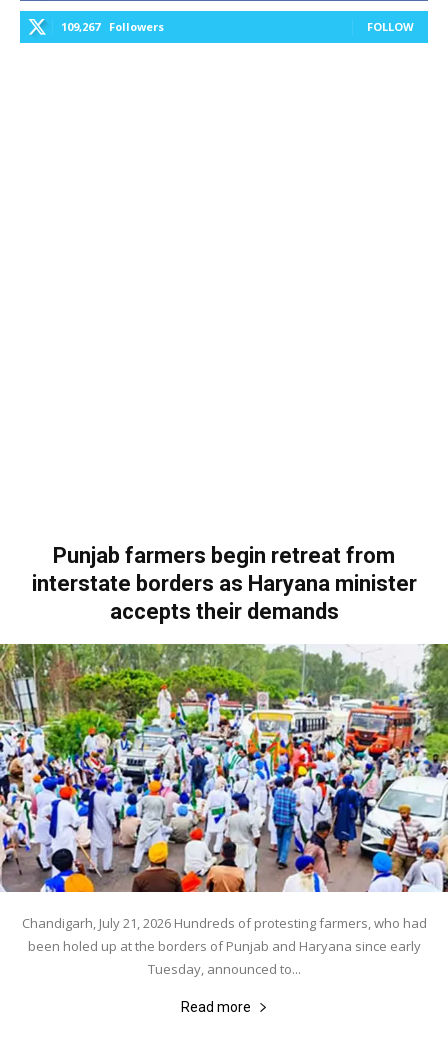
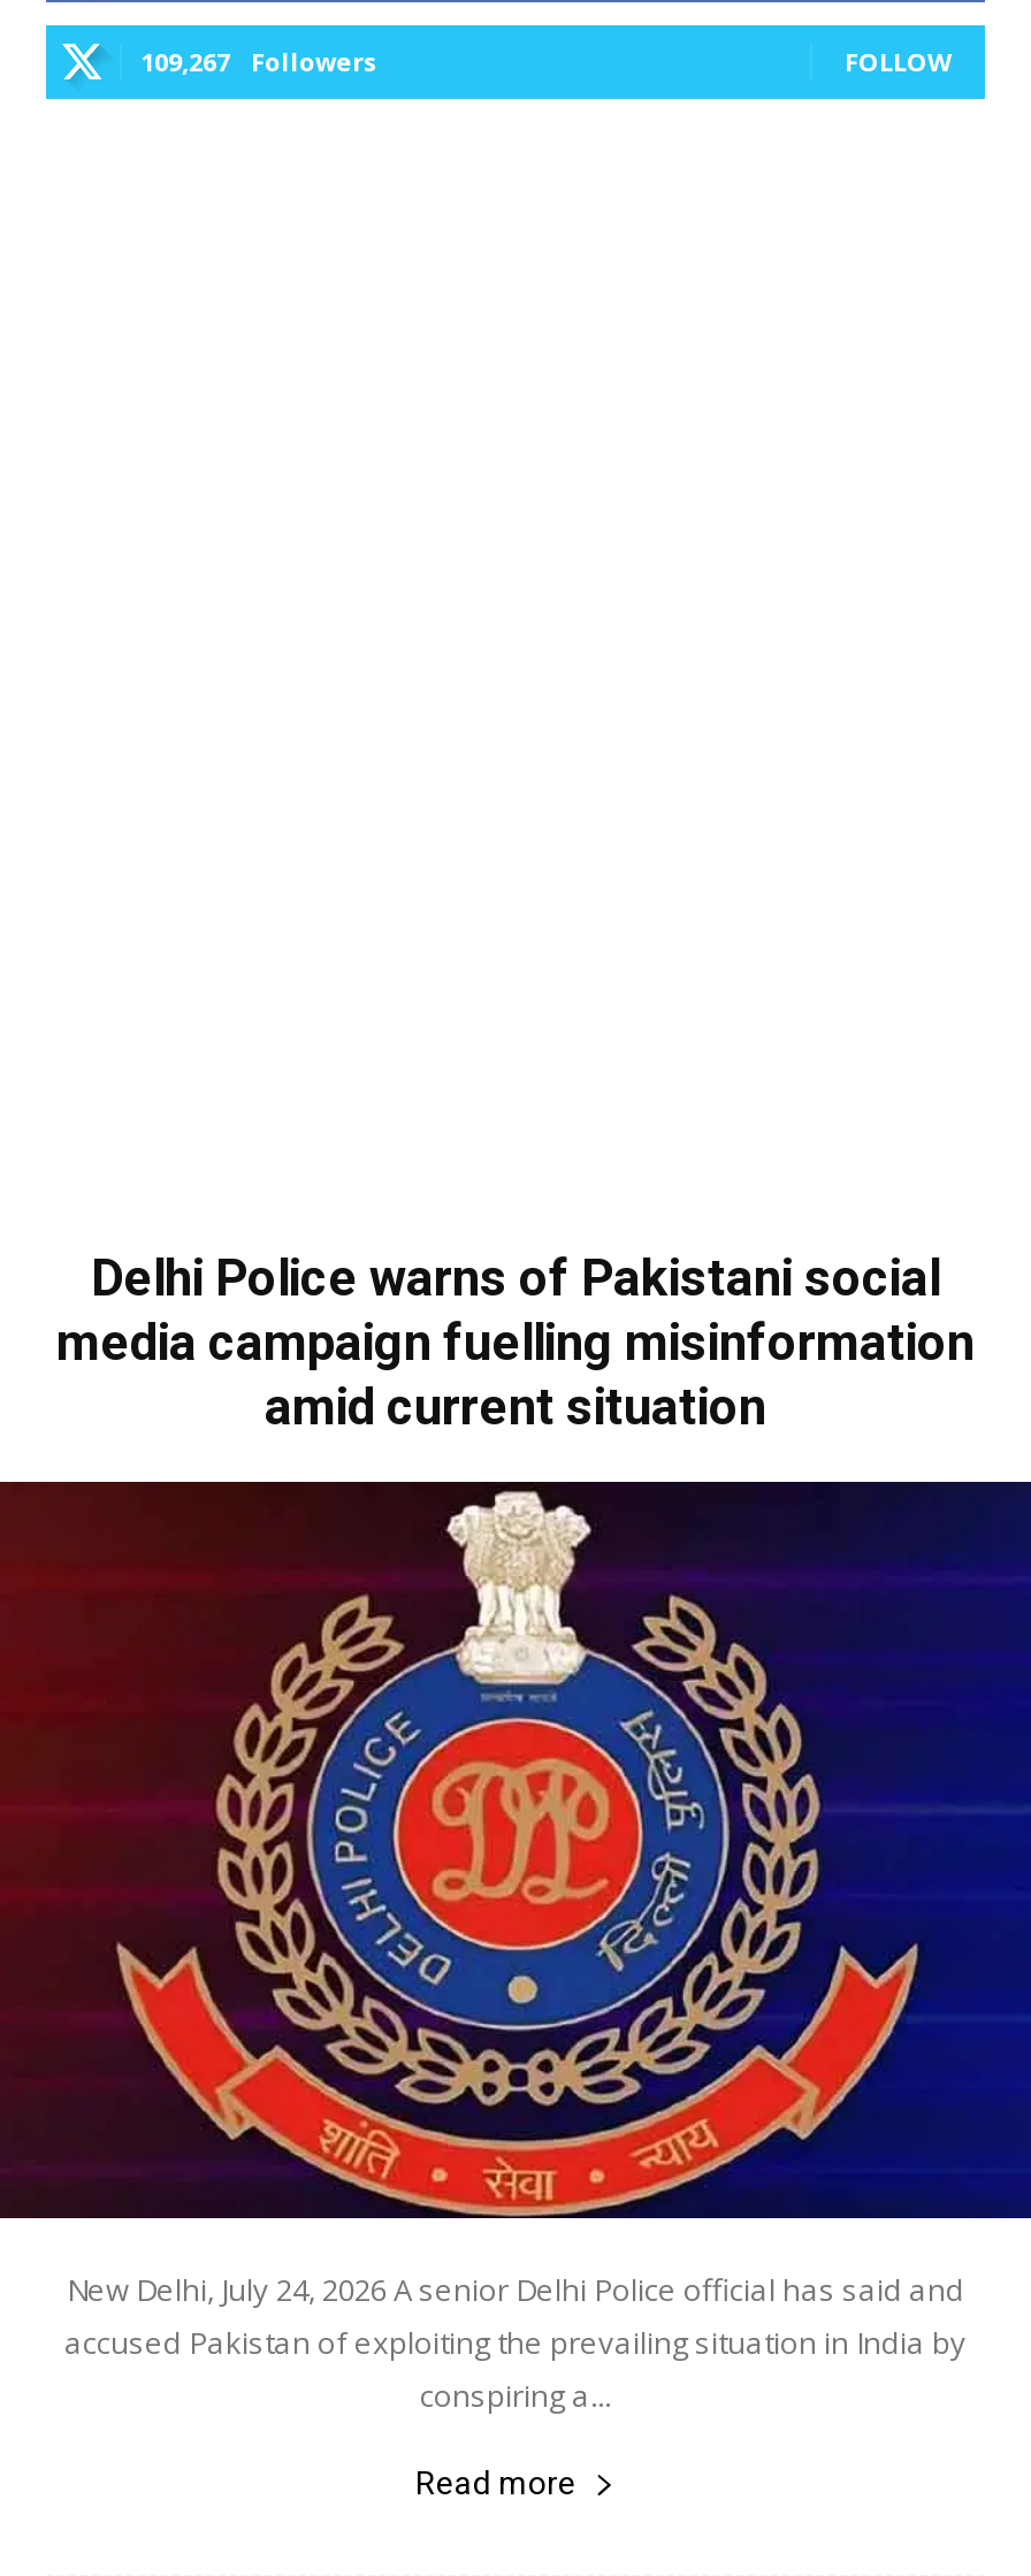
[31,543,416,624] Punjab farmers begin retreat from | interstate borders as Haryana minister | accepts their demands -> [56,1250,975,1436] Delhi Police warns of Pakistani social | media campaign fuelling misinformation | amid current situation
[3,643,445,978] [image] | Chandigarh, July 21, 2026 Hundreds of protesting farmers, who had | been holed up at the borders of Punjab and Haryana since early | Tuesday, announced to... -> [7,1480,1024,2416] [image] | New Delhi, July 24, 2026 A senior Delhi Police official has said and | accused Pakistan of exploiting the prevailing situation in India by | conspiring a...

